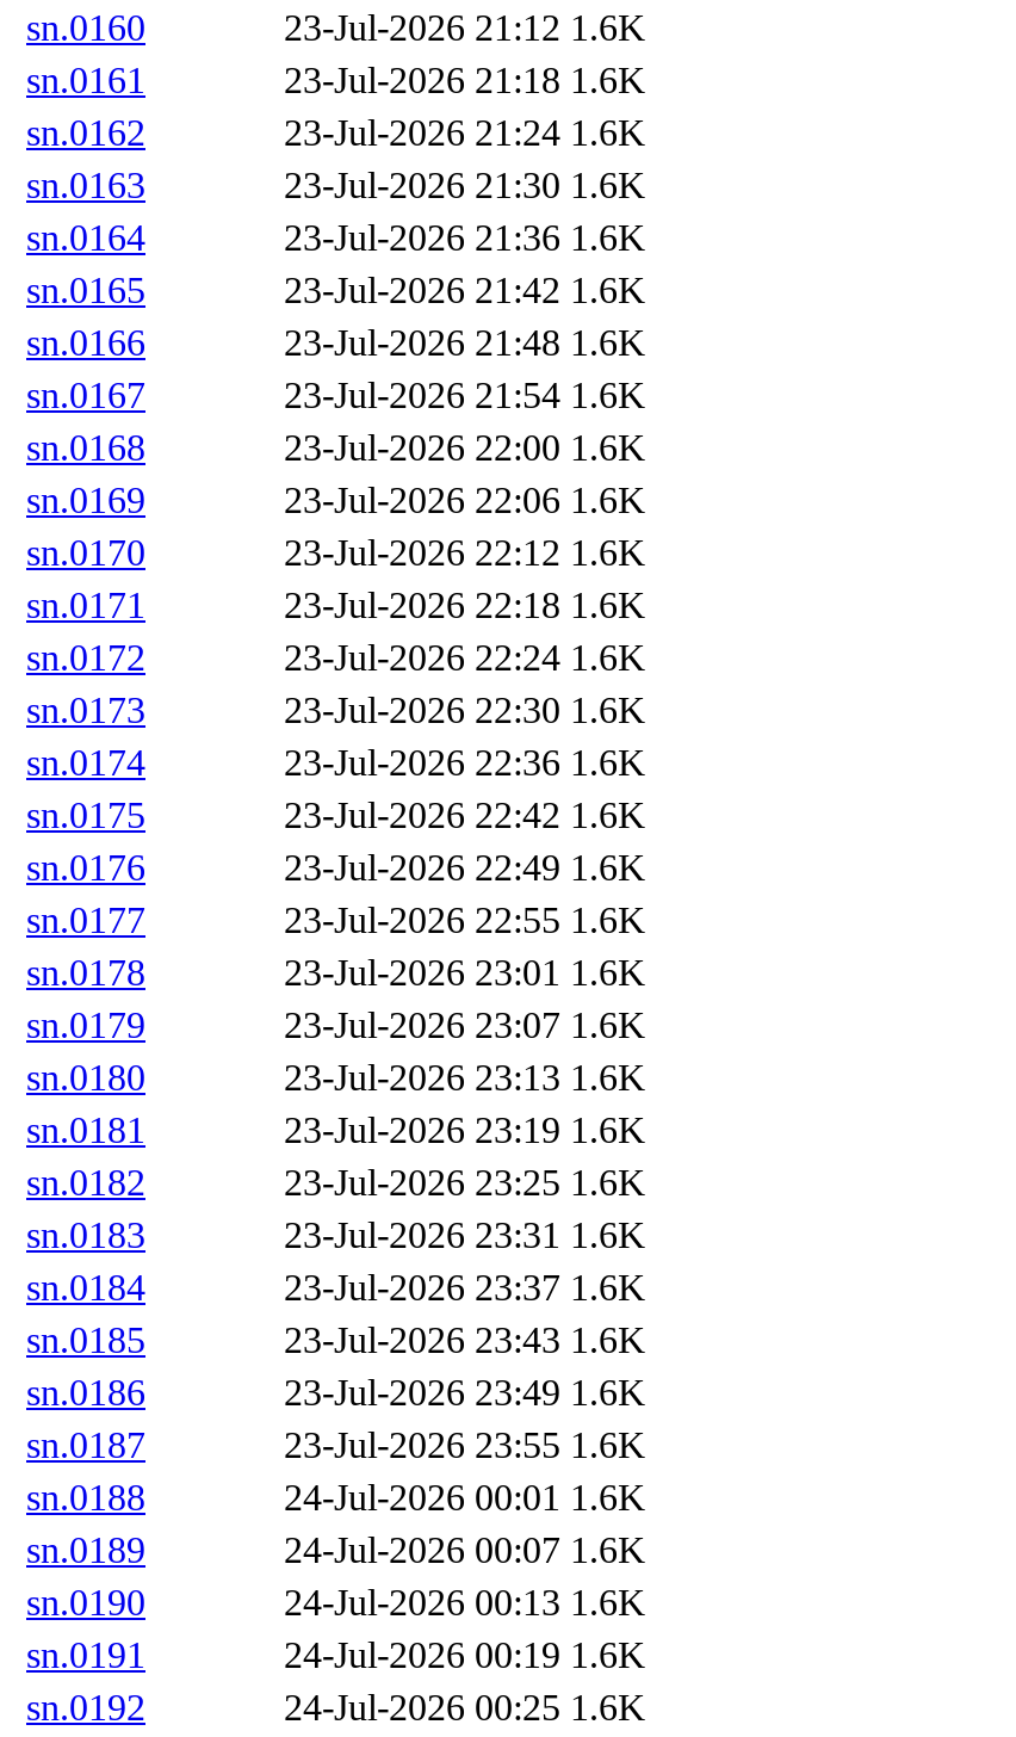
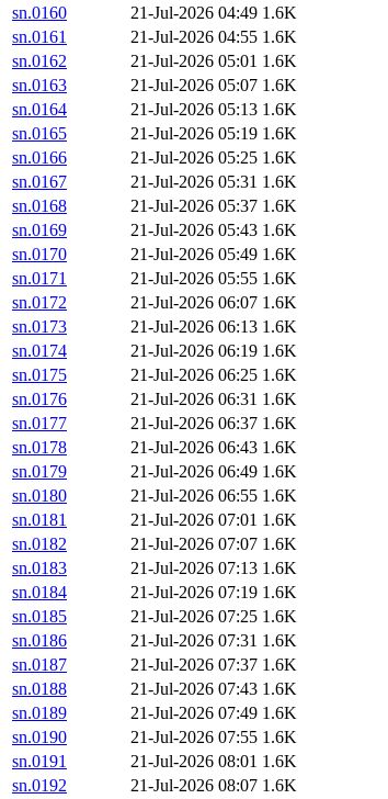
[284,8,646,49] 23-Jul-2026 21:12 1.6K -> [130,4,297,22] 21-Jul-2026 04:49 1.6K
[284,61,646,101] 23-Jul-2026 21:18 1.6K -> [130,28,297,47] 21-Jul-2026 04:55 1.6K
[284,113,646,154] 23-Jul-2026 21:24 1.6K -> [130,52,297,71] 21-Jul-2026 05:01 1.6K
[284,166,646,206] 23-Jul-2026 21:30 1.6K -> [130,76,297,95] 21-Jul-2026 05:07 1.6K
[284,218,646,259] 23-Jul-2026 21:36 1.6K -> [130,100,297,119] 21-Jul-2026 05:13 1.6K
[284,271,646,311] 23-Jul-2026 21:42 1.6K -> [130,124,297,143] 21-Jul-2026 05:19 1.6K
[284,323,646,364] 23-Jul-2026 21:48 1.6K -> [130,149,297,167] 21-Jul-2026 05:25 1.6K
[284,376,646,416] 23-Jul-2026 21:54 1.6K -> [130,173,297,191] 21-Jul-2026 05:31 1.6K
[284,428,646,469] 23-Jul-2026 22:00 1.6K -> [130,197,297,216] 21-Jul-2026 05:37 1.6K
[284,481,646,521] 23-Jul-2026 22:06 1.6K -> [130,221,297,240] 21-Jul-2026 05:43 1.6K
[284,533,646,574] 23-Jul-2026 22:12 1.6K -> [130,245,297,264] 21-Jul-2026 05:49 1.6K
[284,586,646,626] 23-Jul-2026 22:18 1.6K -> [130,269,297,288] 21-Jul-2026 05:55 1.6K
[284,638,646,679] 23-Jul-2026 22:24 1.6K -> [130,293,297,312] 21-Jul-2026 06:07 1.6K
[284,691,646,731] 23-Jul-2026 22:30 1.6K -> [130,318,297,336] 21-Jul-2026 06:13 1.6K
[284,743,646,784] 23-Jul-2026 22:36 1.6K -> [130,342,297,360] 21-Jul-2026 06:19 1.6K
[284,795,646,836] 23-Jul-2026 22:42 1.6K -> [130,366,297,385] 21-Jul-2026 06:25 1.6K
[284,848,646,889] 23-Jul-2026 22:49 1.6K -> [130,390,297,409] 21-Jul-2026 06:31 1.6K
[284,900,646,941] 23-Jul-2026 22:55 1.6K -> [130,414,297,433] 21-Jul-2026 06:37 1.6K
[284,953,646,994] 23-Jul-2026 23:01 1.6K -> [130,438,297,457] 21-Jul-2026 06:43 1.6K
[284,1005,646,1046] 23-Jul-2026 23:07 1.6K -> [130,462,297,481] 21-Jul-2026 06:49 1.6K
[284,1058,646,1099] 23-Jul-2026 23:13 1.6K -> [130,487,297,505] 21-Jul-2026 06:55 1.6K
[284,1110,646,1151] 23-Jul-2026 23:19 1.6K -> [130,511,297,529] 21-Jul-2026 07:01 1.6K
[284,1163,646,1203] 23-Jul-2026 23:25 1.6K -> [130,535,297,554] 21-Jul-2026 07:07 1.6K
[284,1215,646,1256] 23-Jul-2026 23:31 1.6K -> [130,559,297,578] 21-Jul-2026 07:13 1.6K
[284,1268,646,1308] 23-Jul-2026 23:37 1.6K -> [130,583,297,602] 21-Jul-2026 07:19 1.6K
[284,1320,646,1361] 23-Jul-2026 23:43 1.6K -> [130,607,297,626] 21-Jul-2026 07:25 1.6K
[284,1373,646,1413] 23-Jul-2026 23:49 1.6K -> [130,632,297,650] 21-Jul-2026 07:31 1.6K
[284,1425,646,1466] 23-Jul-2026 23:55 1.6K -> [130,656,297,674] 21-Jul-2026 07:37 1.6K
[284,1478,646,1518] 24-Jul-2026 00:01 1.6K -> [130,680,297,698] 21-Jul-2026 07:43 1.6K
[284,1530,646,1571] 24-Jul-2026 00:07 1.6K -> [130,704,297,723] 21-Jul-2026 07:49 1.6K
[284,1583,646,1623] 24-Jul-2026 00:13 1.6K -> [130,728,297,747] 21-Jul-2026 07:55 1.6K
[284,1635,646,1676] 24-Jul-2026 00:19 1.6K -> [130,752,297,771] 21-Jul-2026 08:01 1.6K
[284,1688,646,1728] 24-Jul-2026 00:25 1.6K -> [130,776,297,795] 21-Jul-2026 08:07 1.6K

